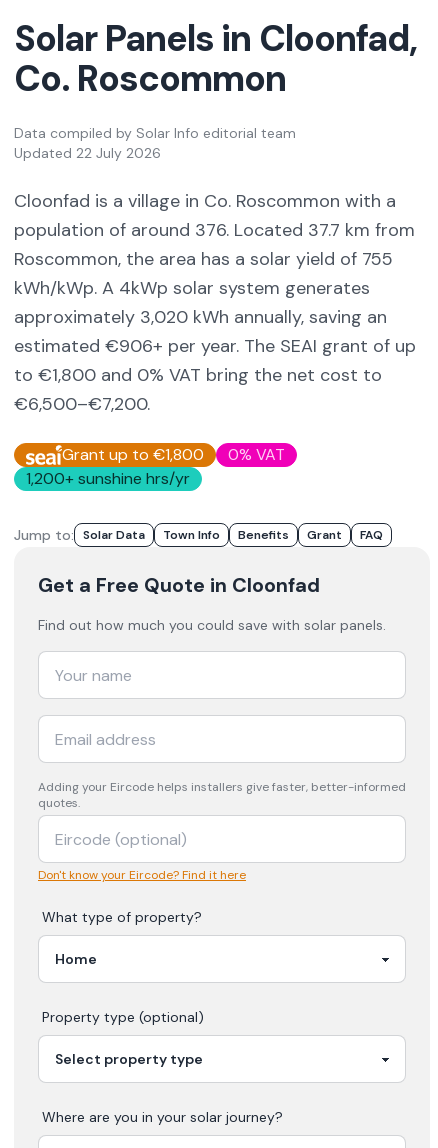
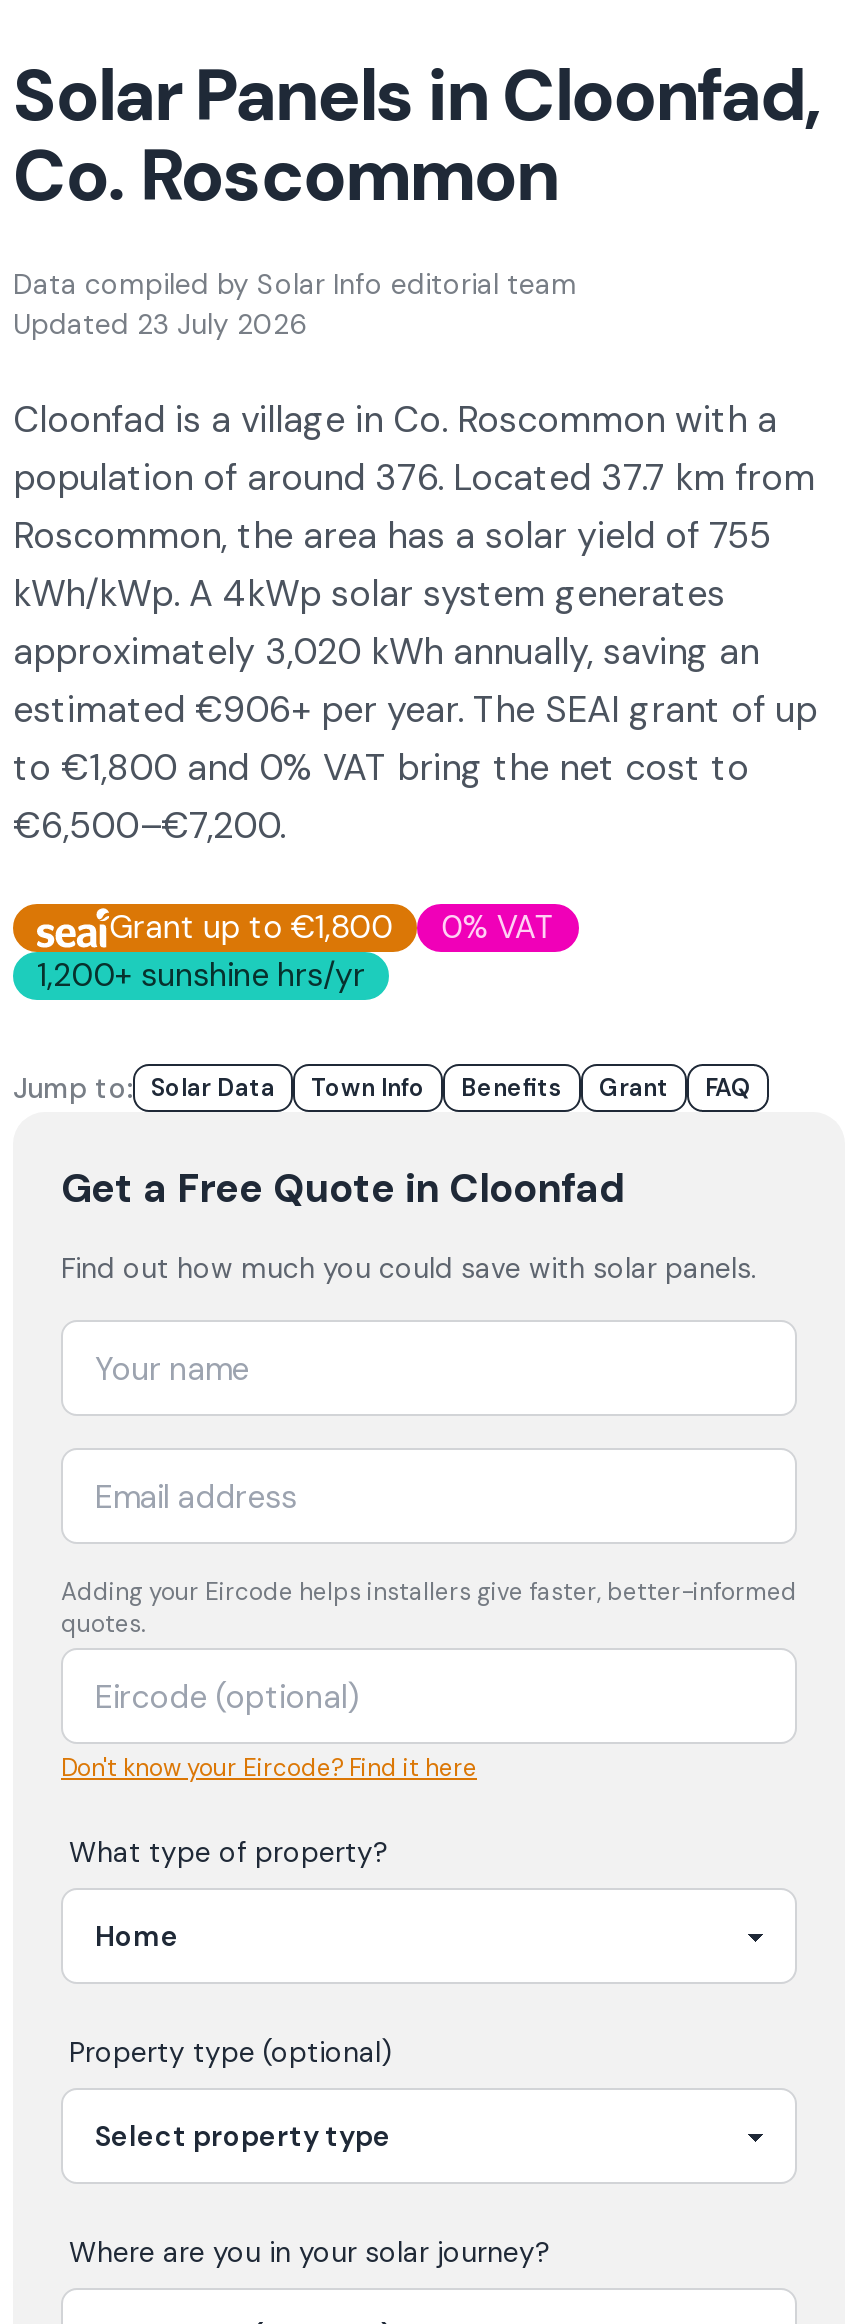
[14,144,161,162] Updated 22 July 2026 -> [13,306,307,342] Updated 23 July 2026

